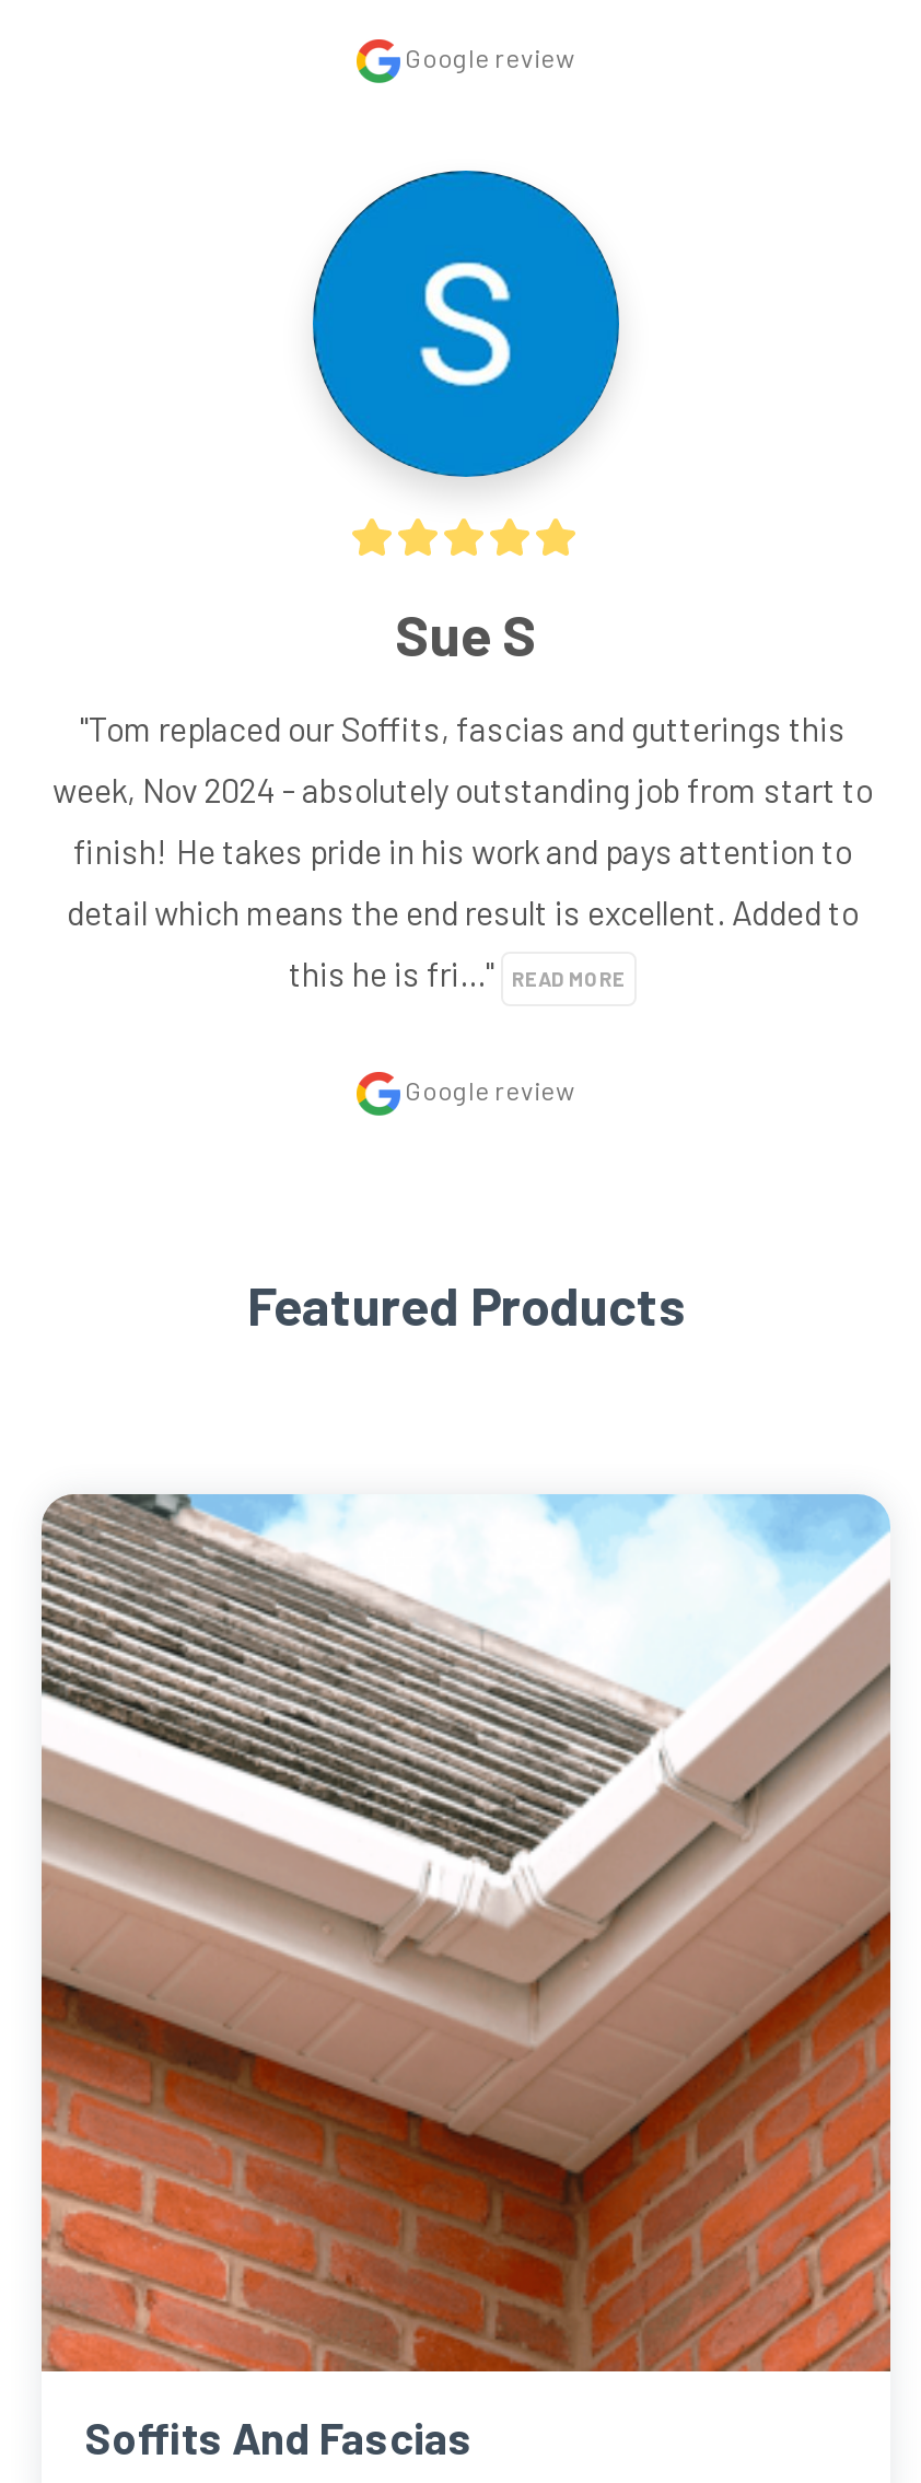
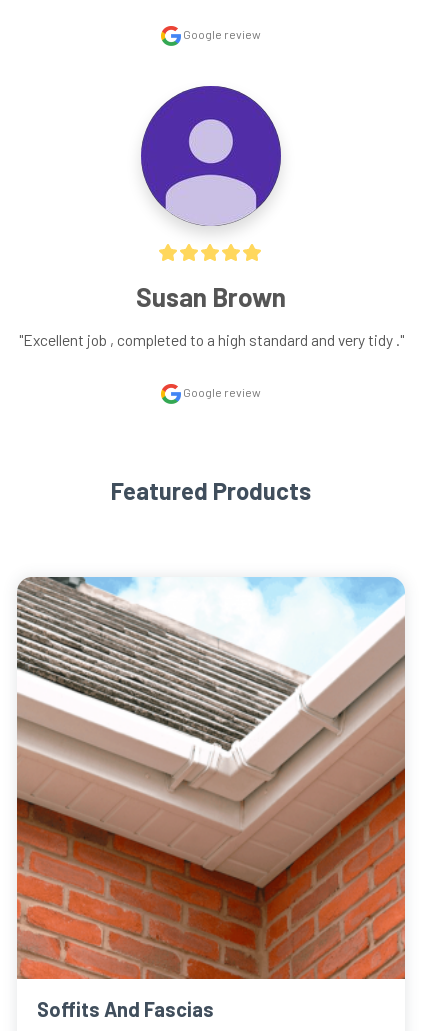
[313,167,619,478] [image] -> [141,85,281,210] [image]
[53,599,873,993] Sue S | "Tom replaced our Soffits, fascias and gutterings this | week, Nov 2024 - absolutely outstanding job from start to | finish! He takes pride in his work and pays attention to | detail which means the end result is excellent. Added to | this he is fri..." READ MORE -> [18,281,403,349] Susan Brown | "Excellent job , completed to a high standard and very tidy ."

